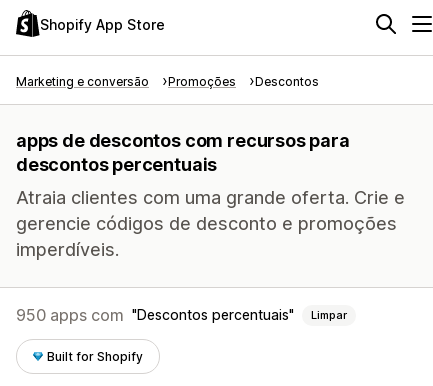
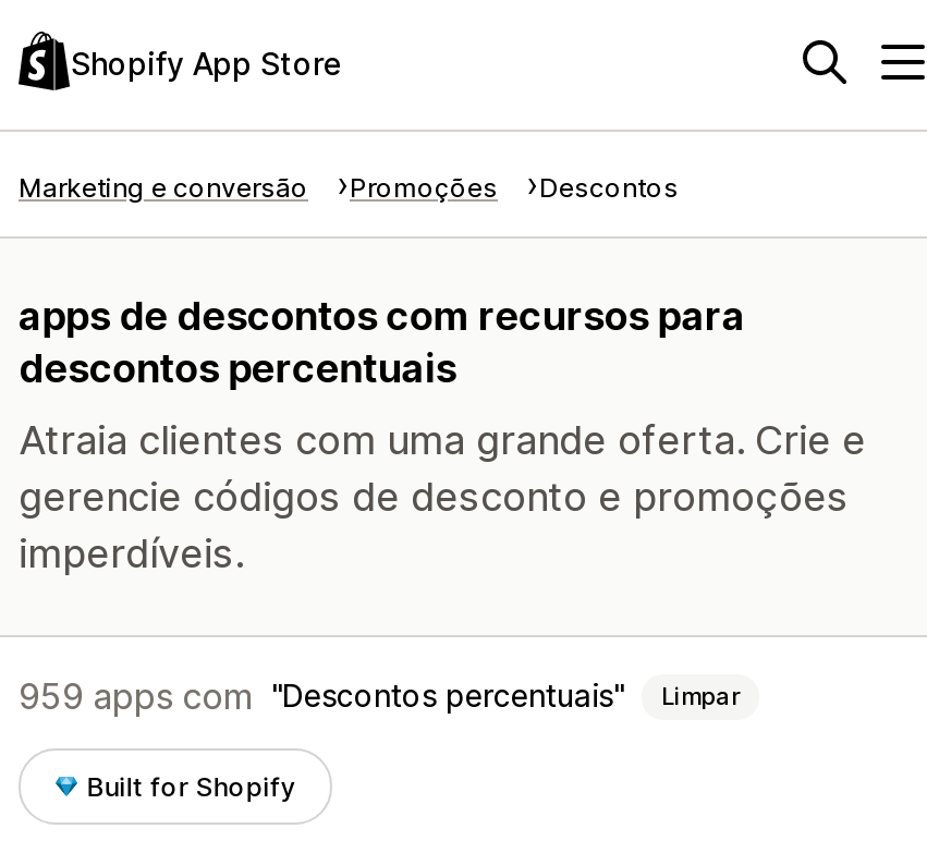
[16,305,347,325] 950 apps com Descontos percentuais Limpar -> [19,674,740,718] 959 apps com Descontos percentuais Limpar

